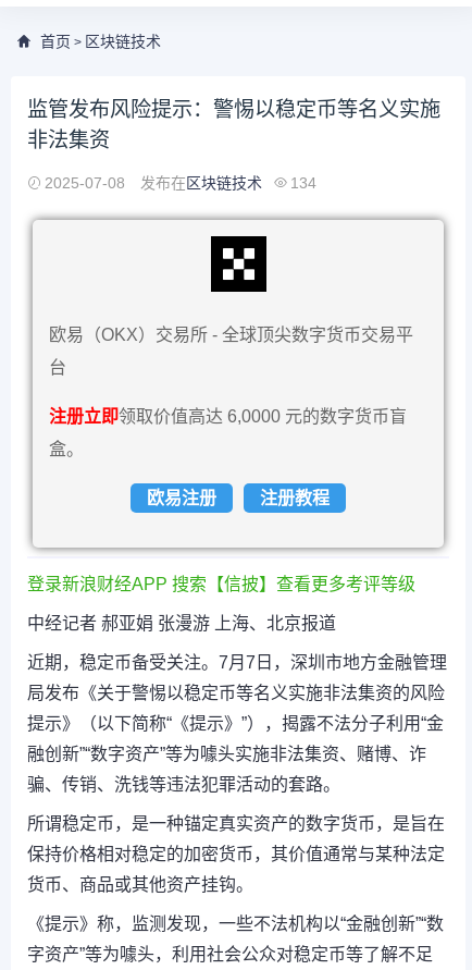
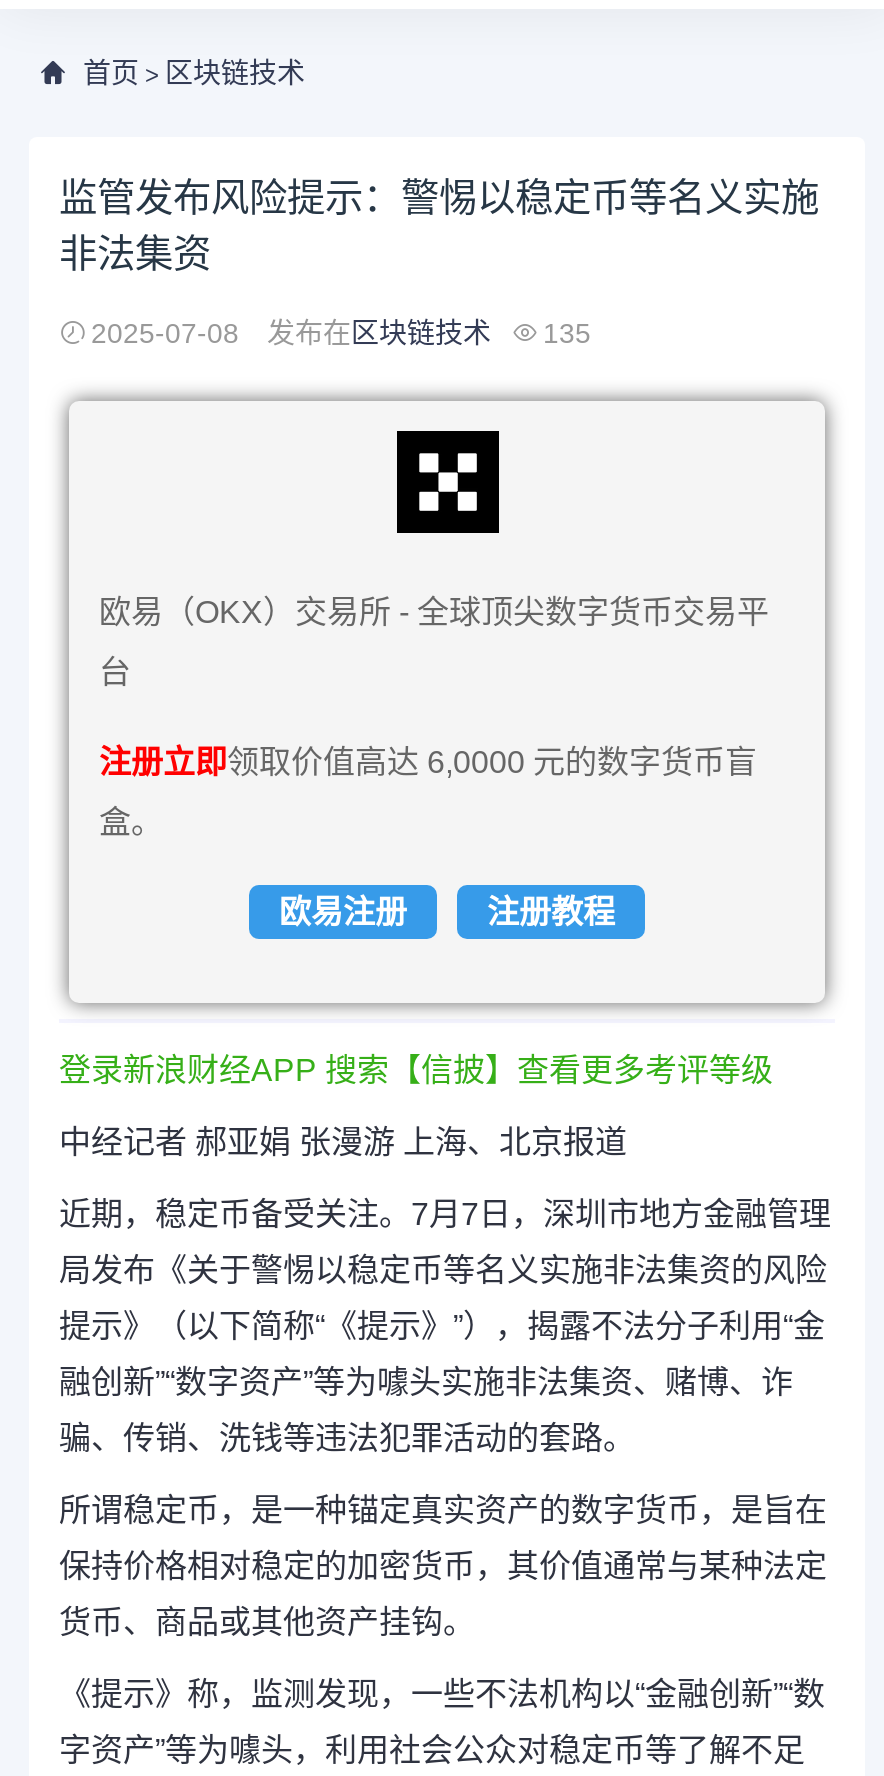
[45,174,316,192] 2025-07-08 发布在区块链技术 134 -> [91,317,591,349] 2025-07-08 发布在区块链技术 135

